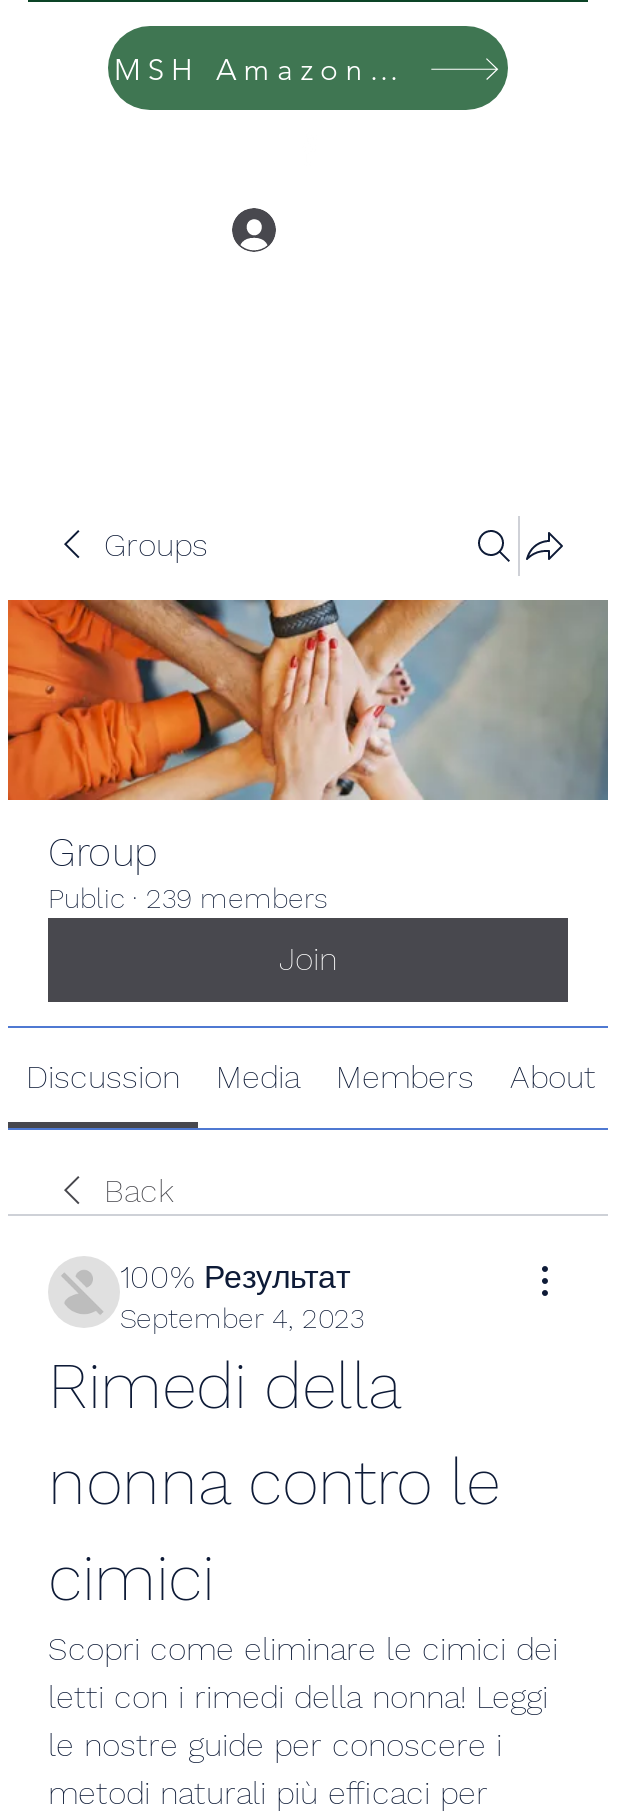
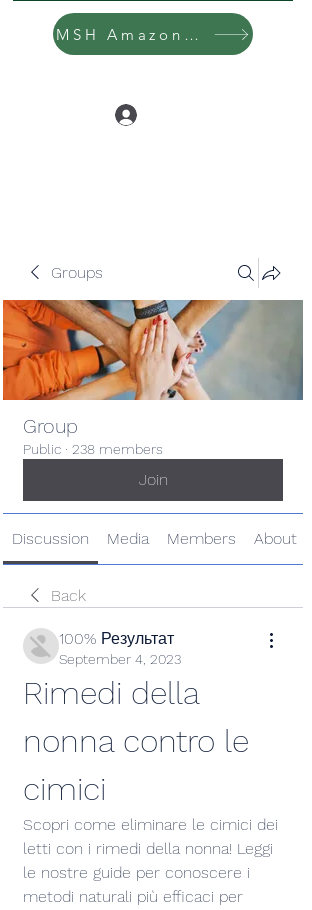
[48,882,328,914] Public · 239 members -> [23,441,163,457] Public · 238 members

